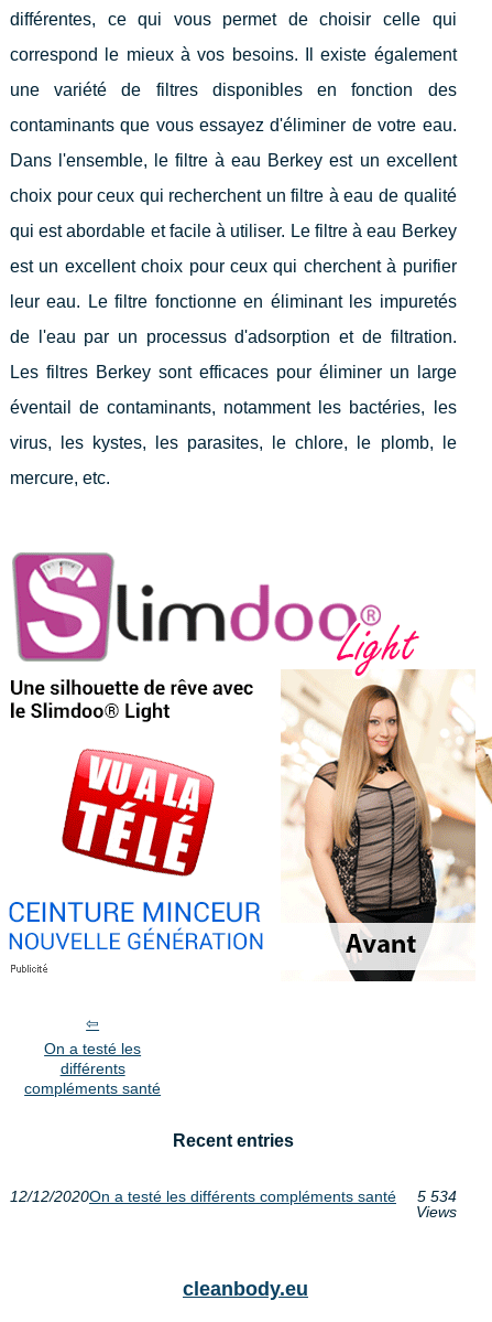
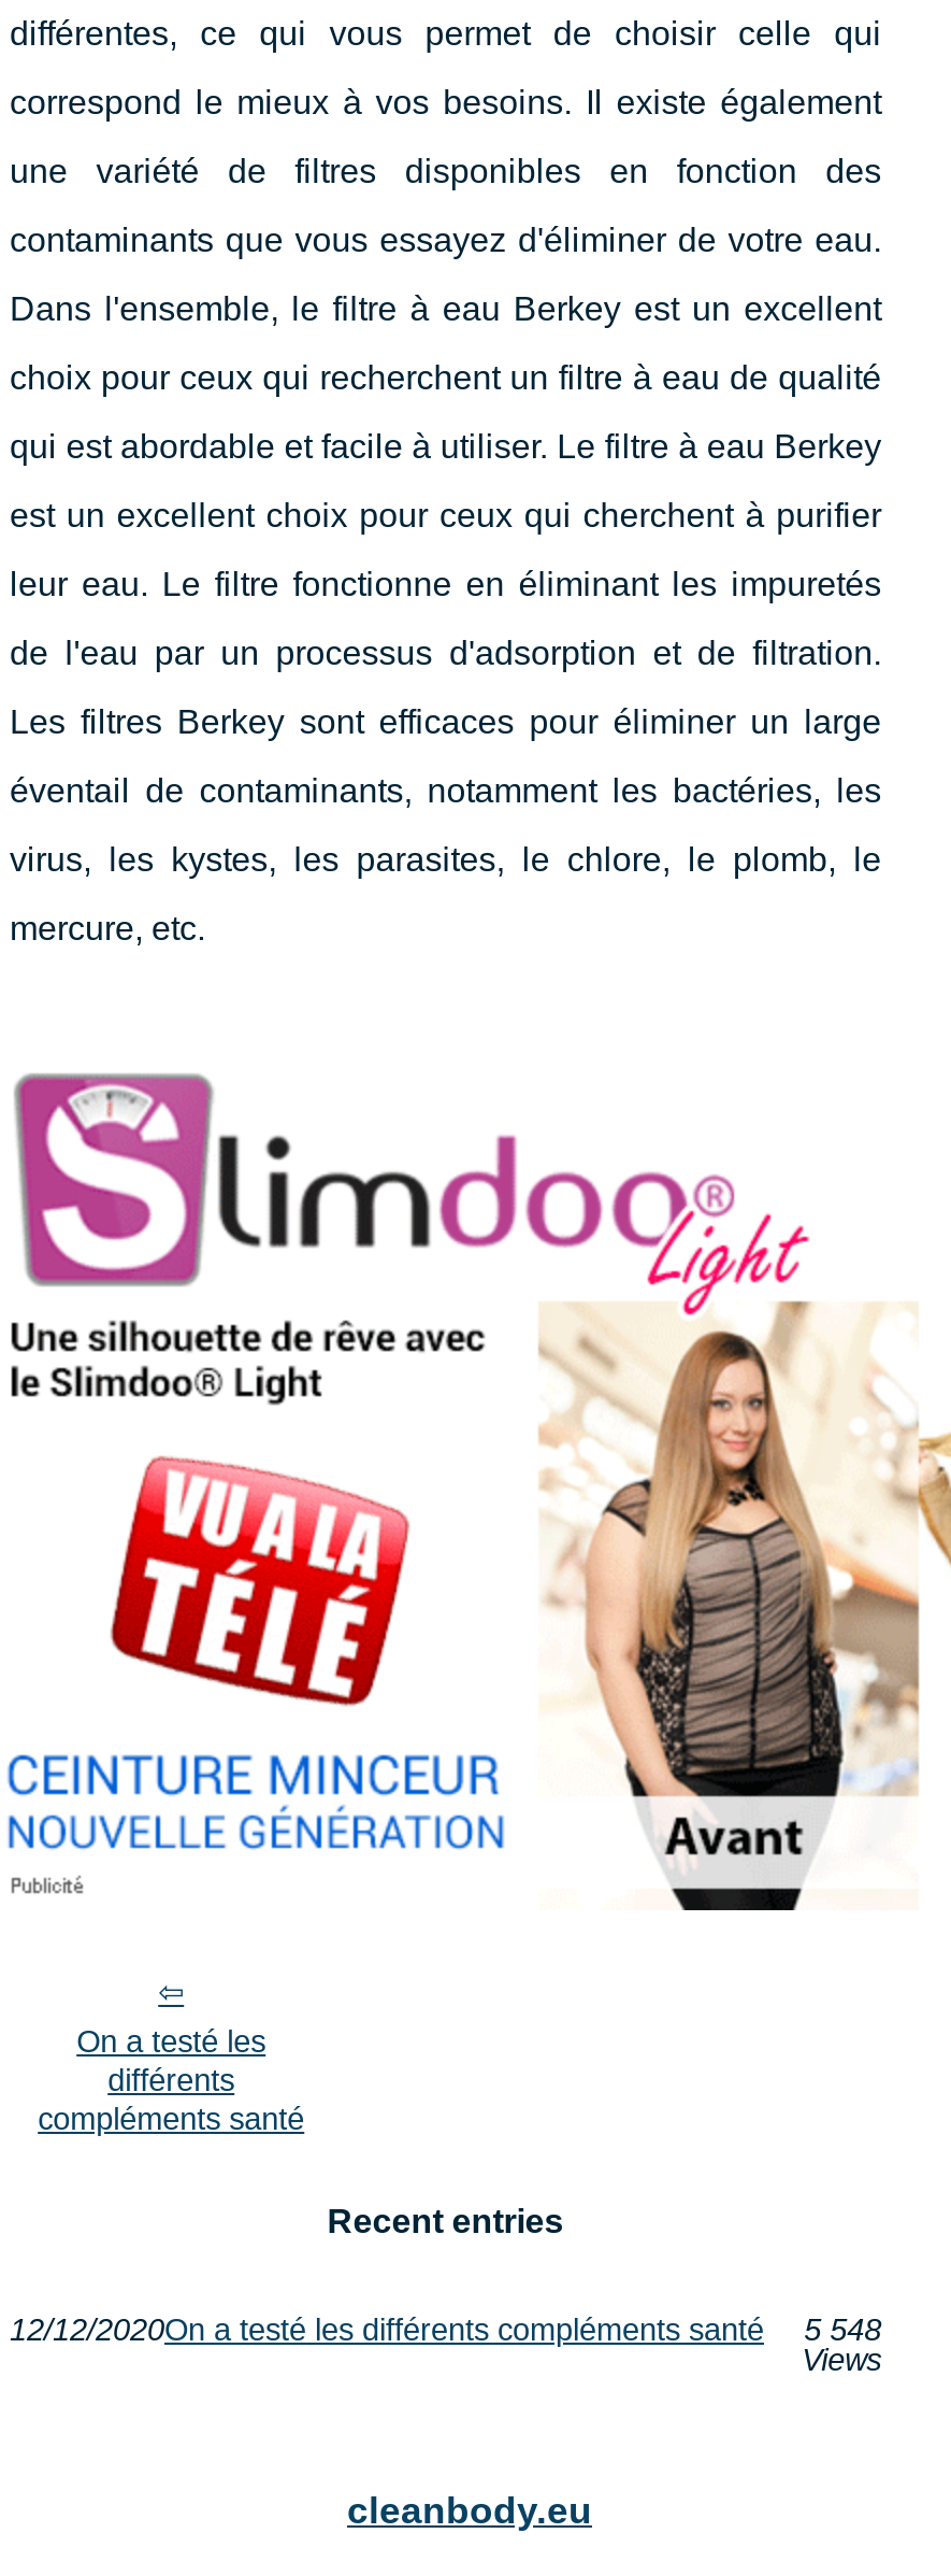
[10,1188,456,1205] 12/12/2020On a testé les différents compléments santé 5 534 -> [10,2313,881,2348] 12/12/2020On a testé les différents compléments santé 5 548

